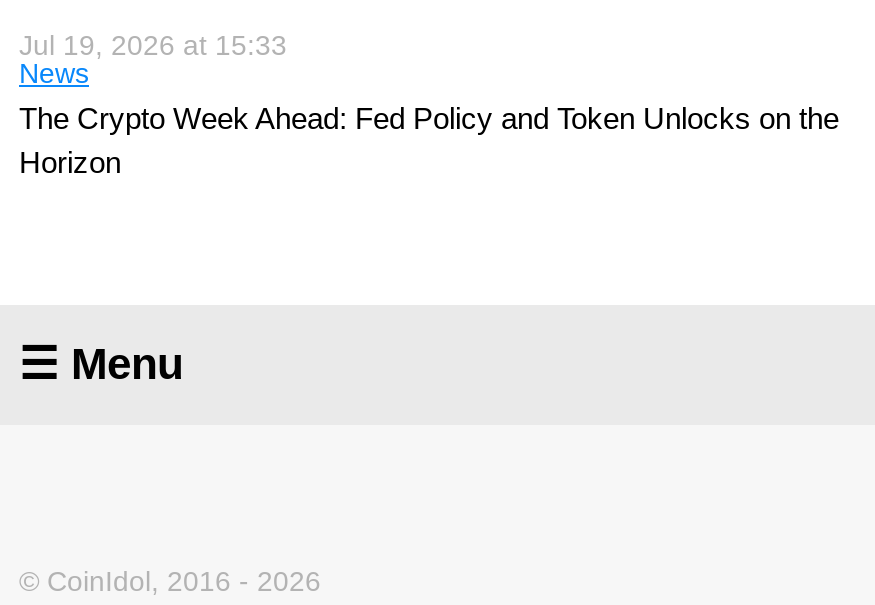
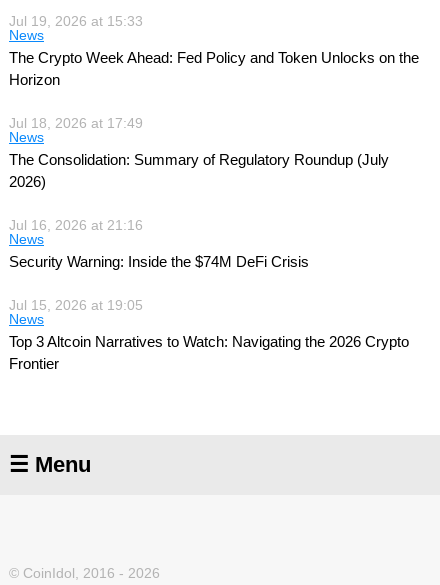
none -> [9,115,409,372] Jul 18, 2026 at 17:49 | News | The Consolidation: Summary of Regulatory Roundup (July | 2026) | Jul 16, 2026 at 21:16 | News | Security Warning: Inside the $74M DeFi Crisis | Jul 15, 2026 at 19:05 | News | Top 3 Altcoin Narratives to Watch: Navigating the 2026 Crypto | Frontier

